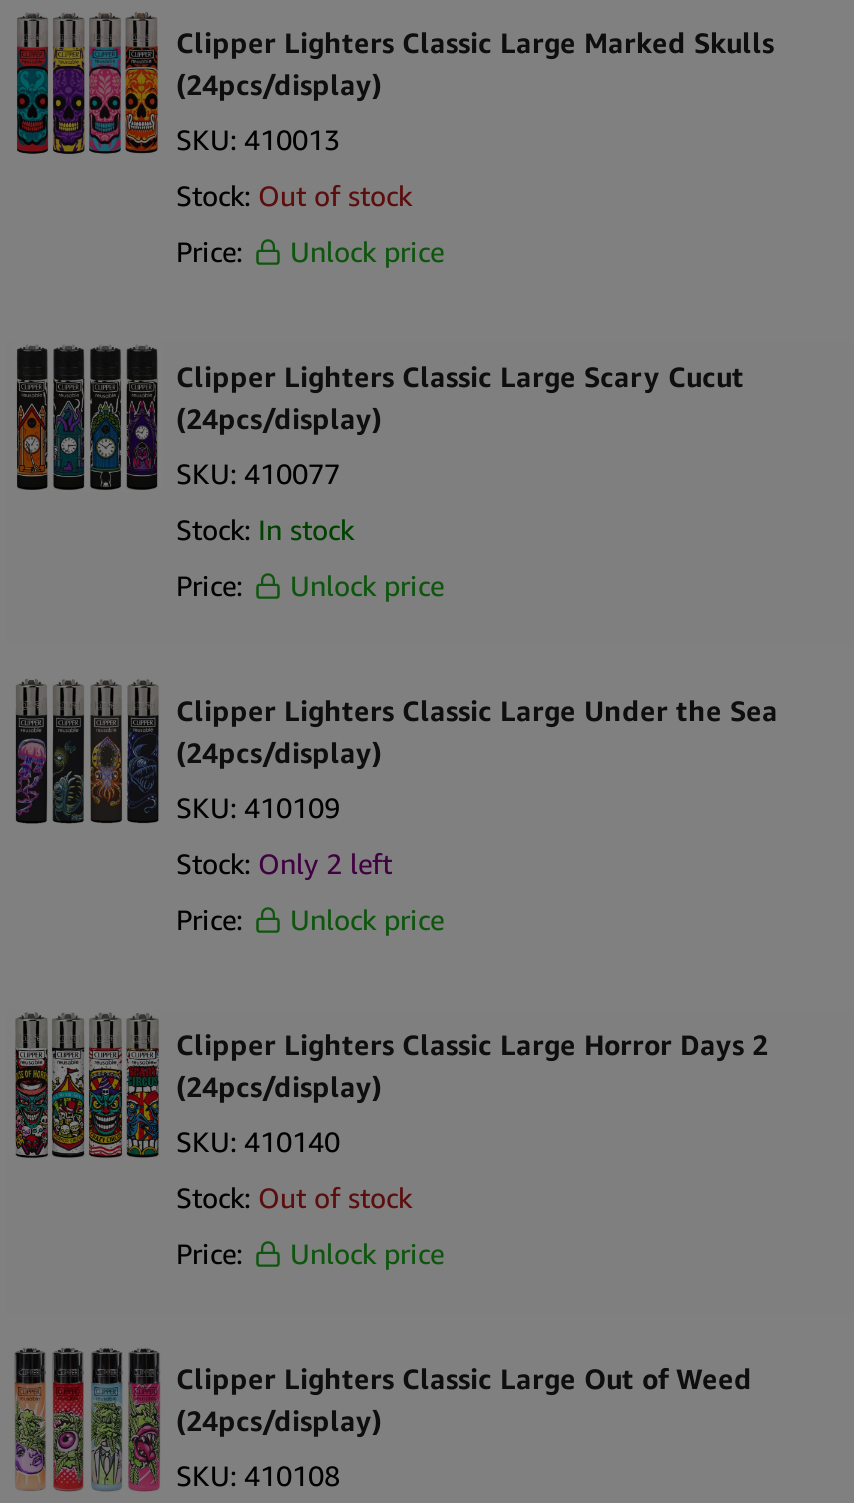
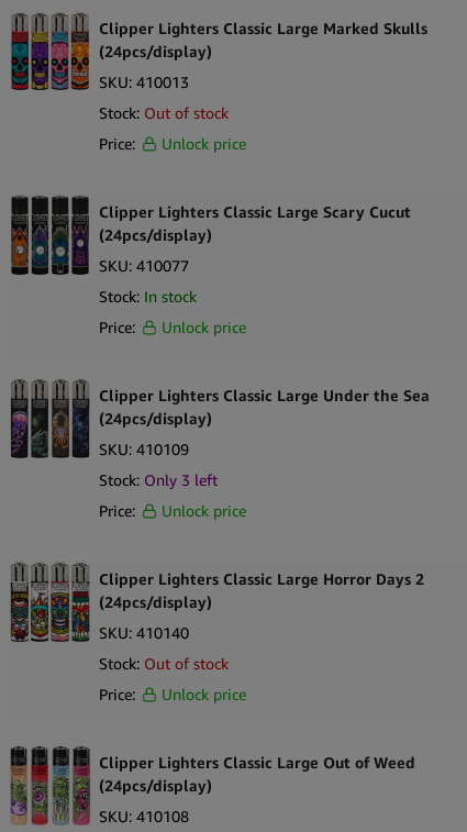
[176,846,392,880] Stock: Only 2 left -> [99,470,218,489] Stock: Only 3 left

